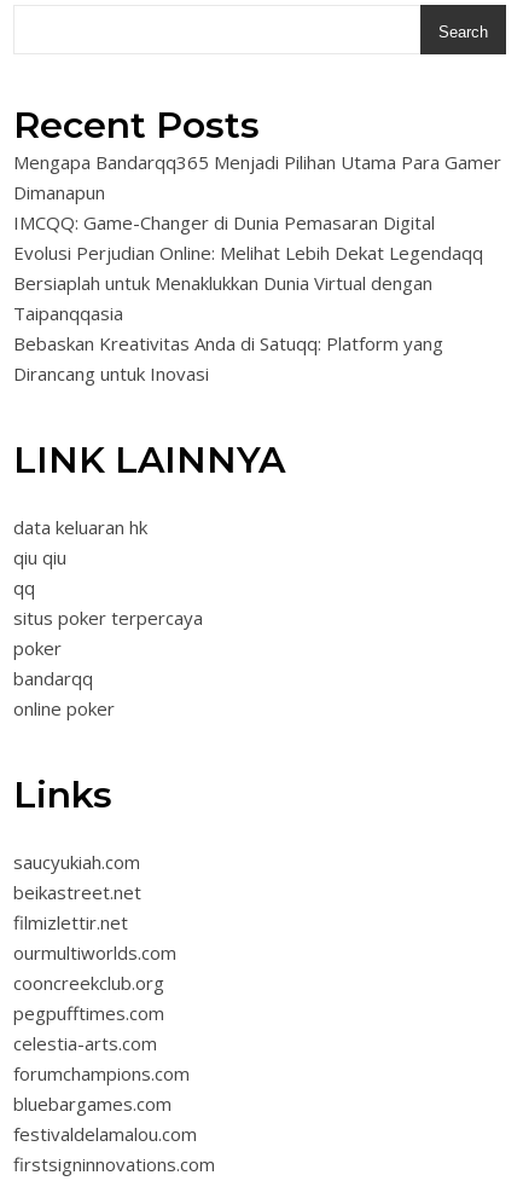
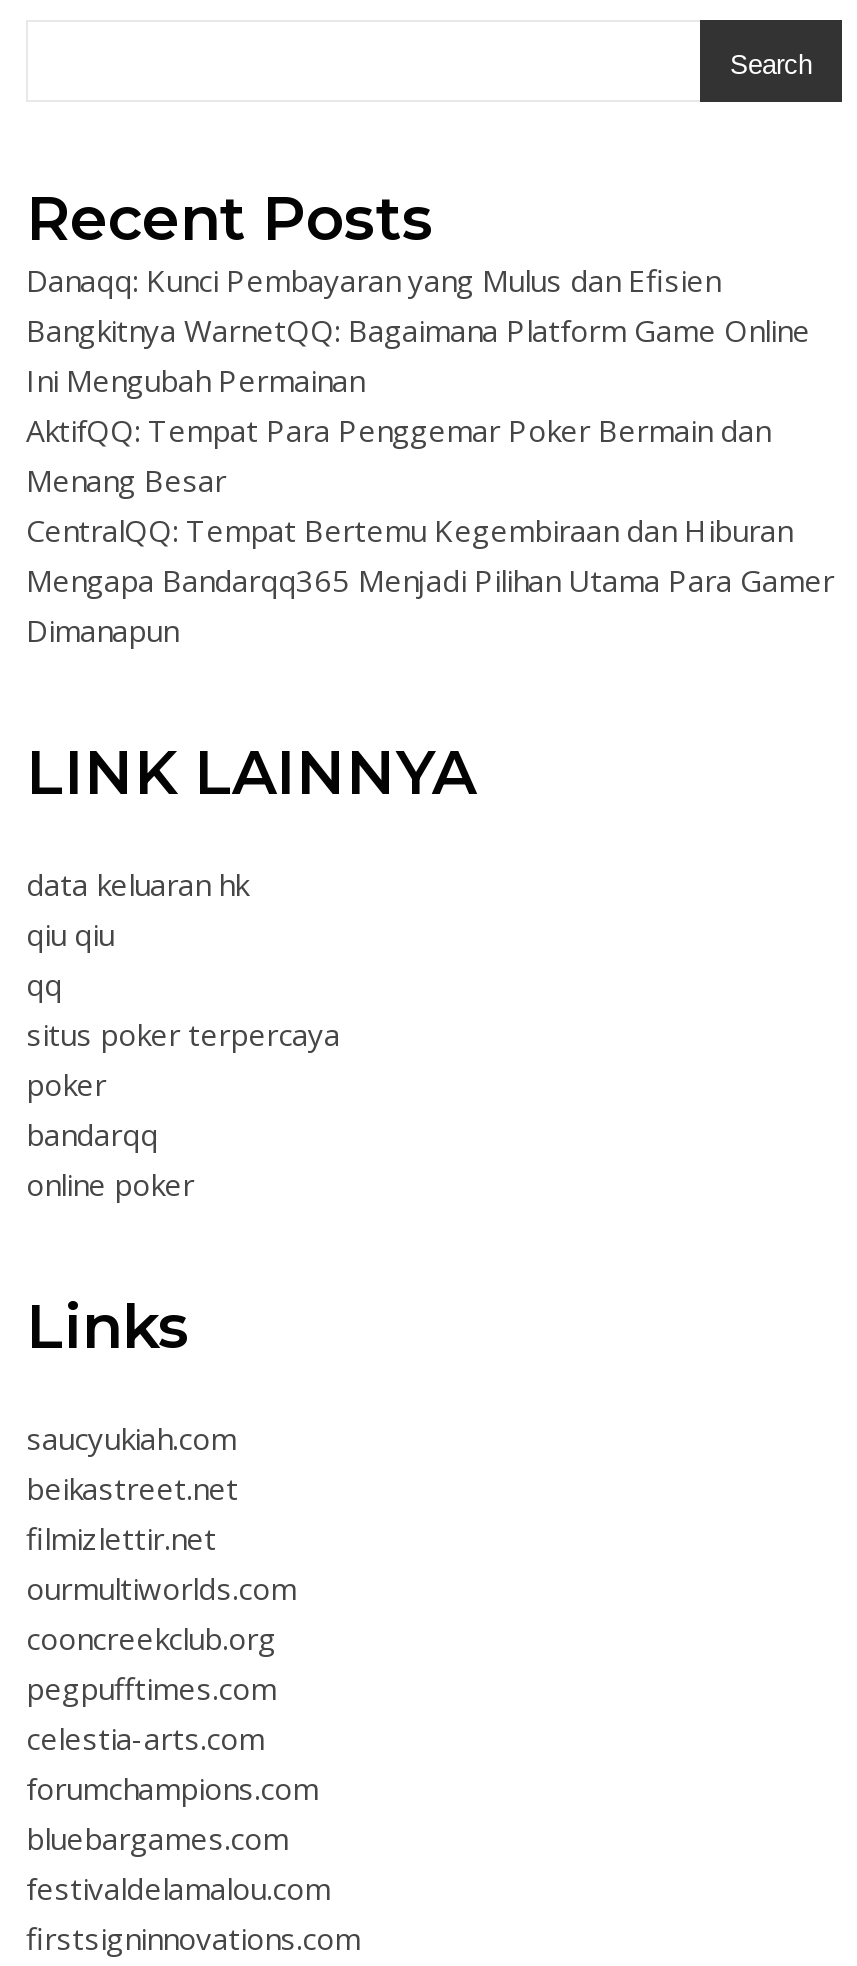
none -> [26,260,810,550] Danaqq: Kunci Pembayaran yang Mulus dan Efisien | Bangkitnya WarnetQQ: Bagaimana Platform Game Online | Ini Mengubah Permainan | AktifQQ: Tempat Para Penggemar Poker Bermain dan | Menang Besar | CentralQQ: Tempat Bertemu Kegembiraan dan Hiburan
moved [13,150,501,204] -> [26,560,834,650]: Mengapa Bandarqq365 Menjadi Pilihan Utama Para Gamer | Dimanapun
[13,210,483,386] IMCQQ: Game-Changer di Dunia Pemasaran Digital | Evolusi Perjudian Online: Melihat Lebih Dekat Legendaqq | Bersiaplah untuk Menaklukkan Dunia Virtual dengan | Taipanqqasia | Bebaskan Kreativitas Anda di Satuqq: Platform yang | Dirancang untuk Inovasi -> none

